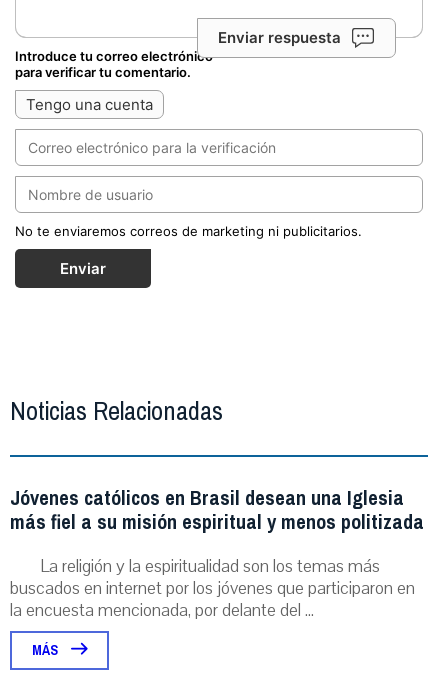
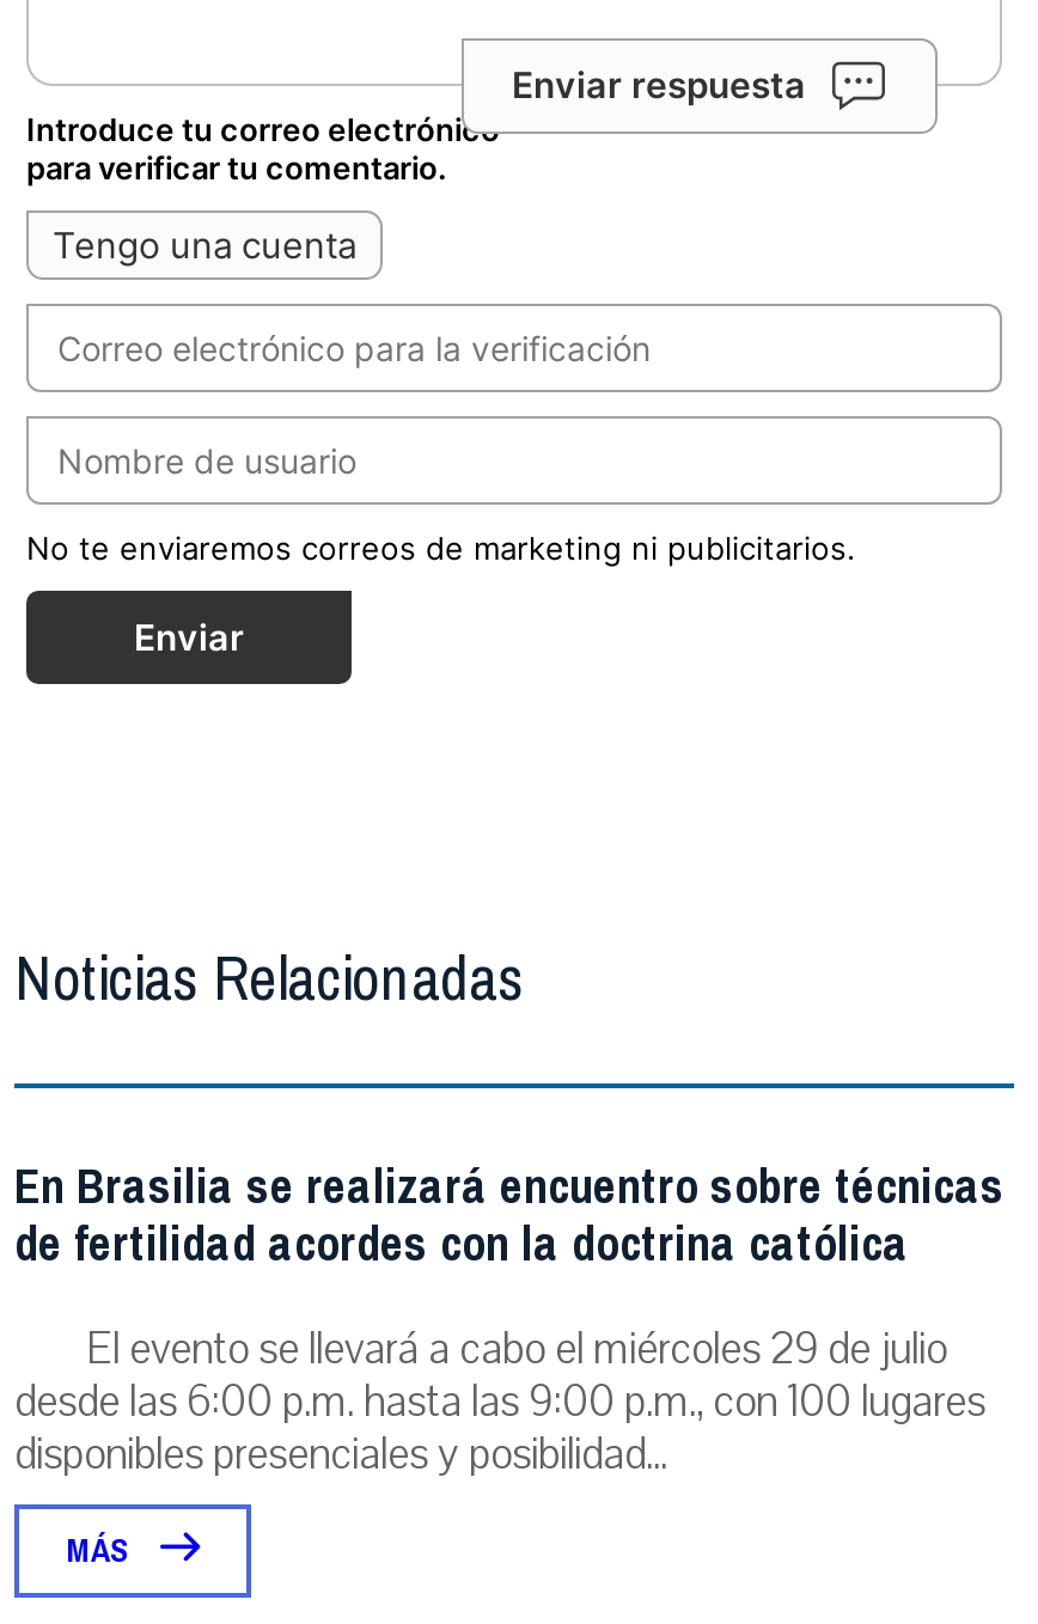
[10,480,424,622] Jóvenes católicos en Brasil desean una Iglesia | más fiel a su misión espiritual y menos politizada | La religión y la espiritualidad son los temas más | buscados en internet por los jóvenes que participaron en | la encuesta mencionada, por delante del ... -> [14,1144,1005,1484] En Brasilia se realizará encuentro sobre técnicas | de fertilidad acordes con la doctrina católica | El evento se llevará a cabo el miércoles 29 de julio | desde las 6:00 p.m. hasta las 9:00 p.m., con 100 lugares | disponibles presenciales y posibilidad...

